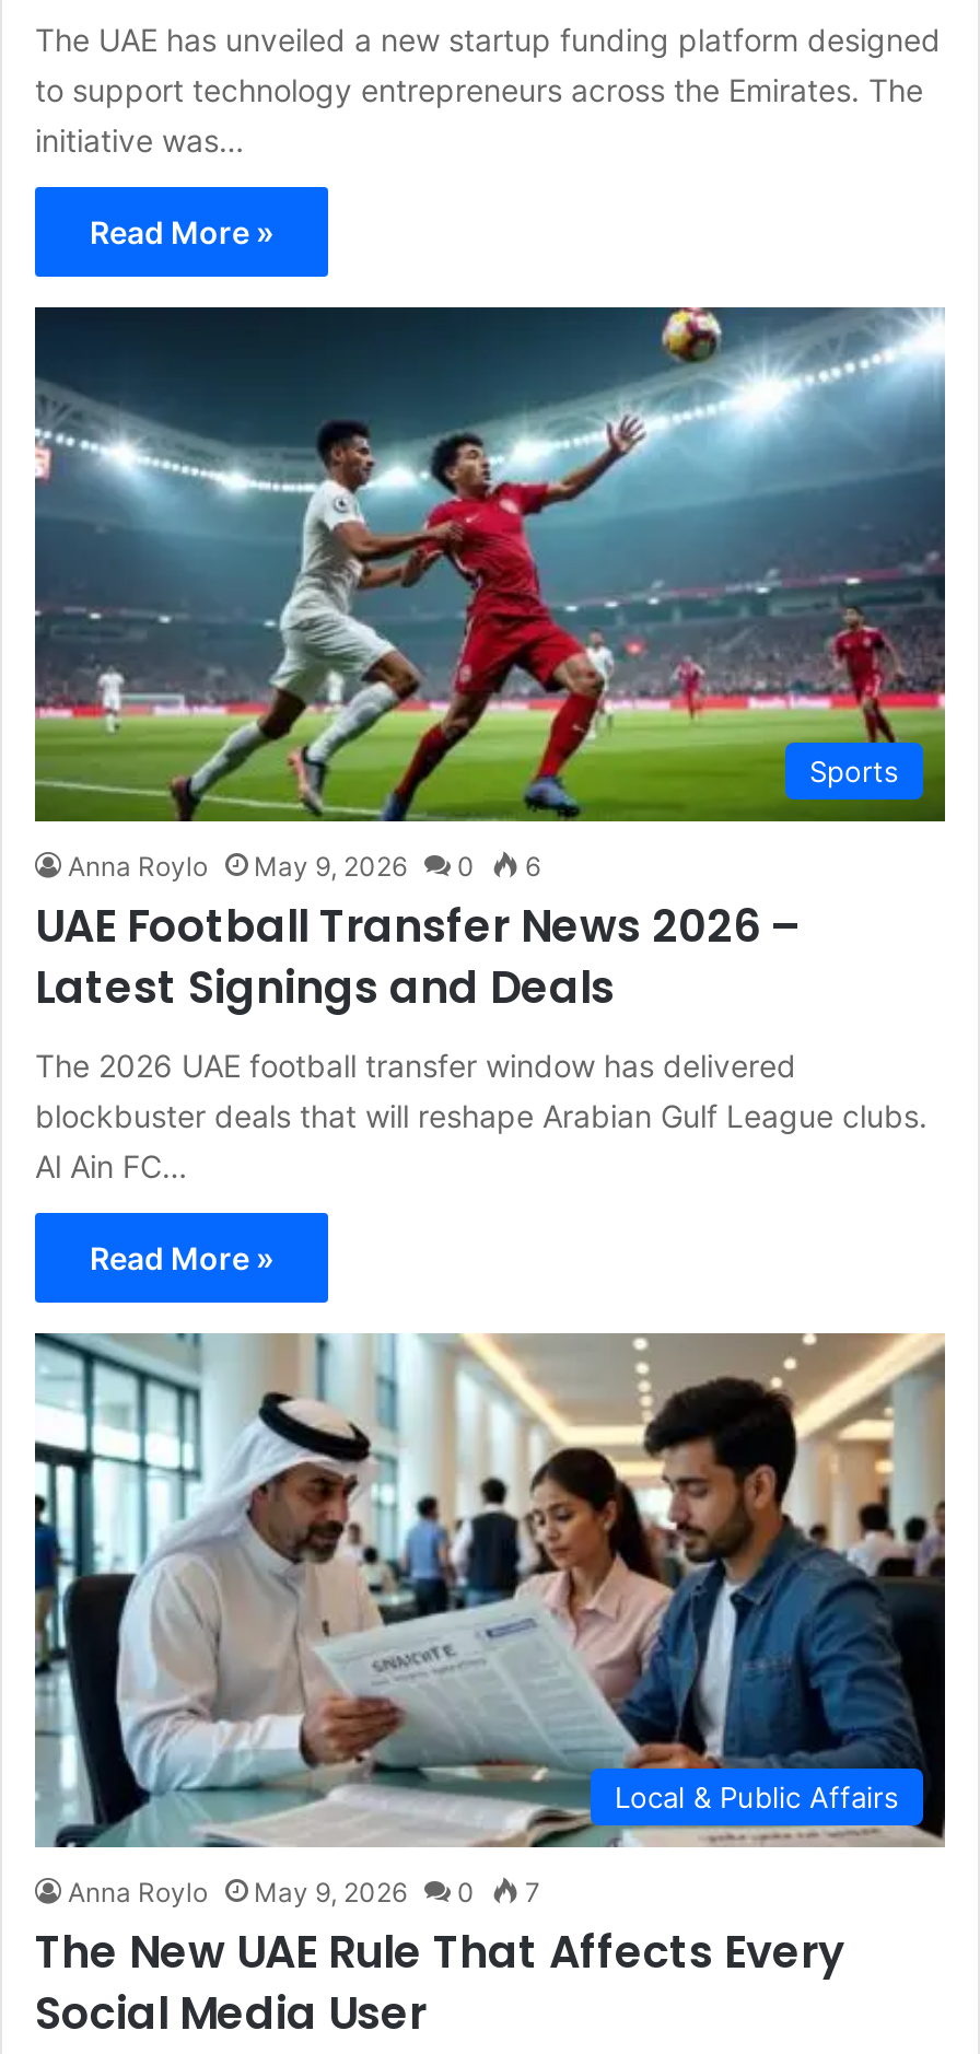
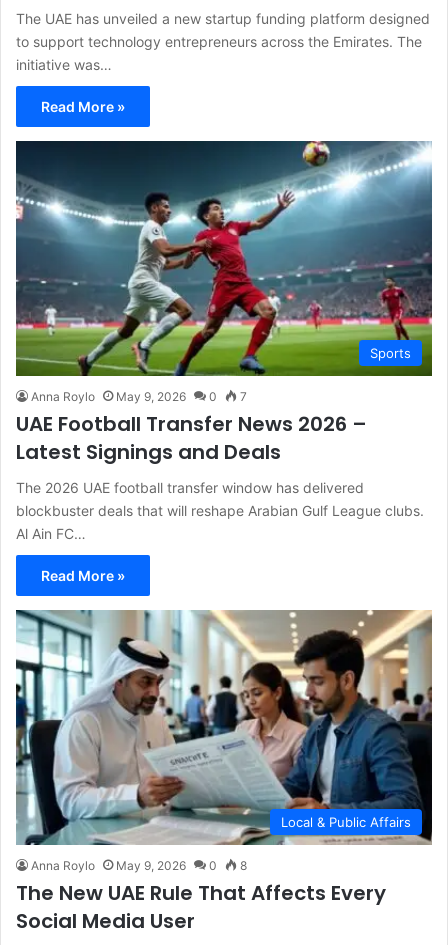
[68,850,540,883] Anna Roylo May 9, 2026 0 6 -> [31,389,247,404] Anna Roylo May 9, 2026 0 7
[68,1875,540,1908] Anna Roylo May 9, 2026 0 7 -> [31,858,247,873] Anna Roylo May 9, 2026 0 8

